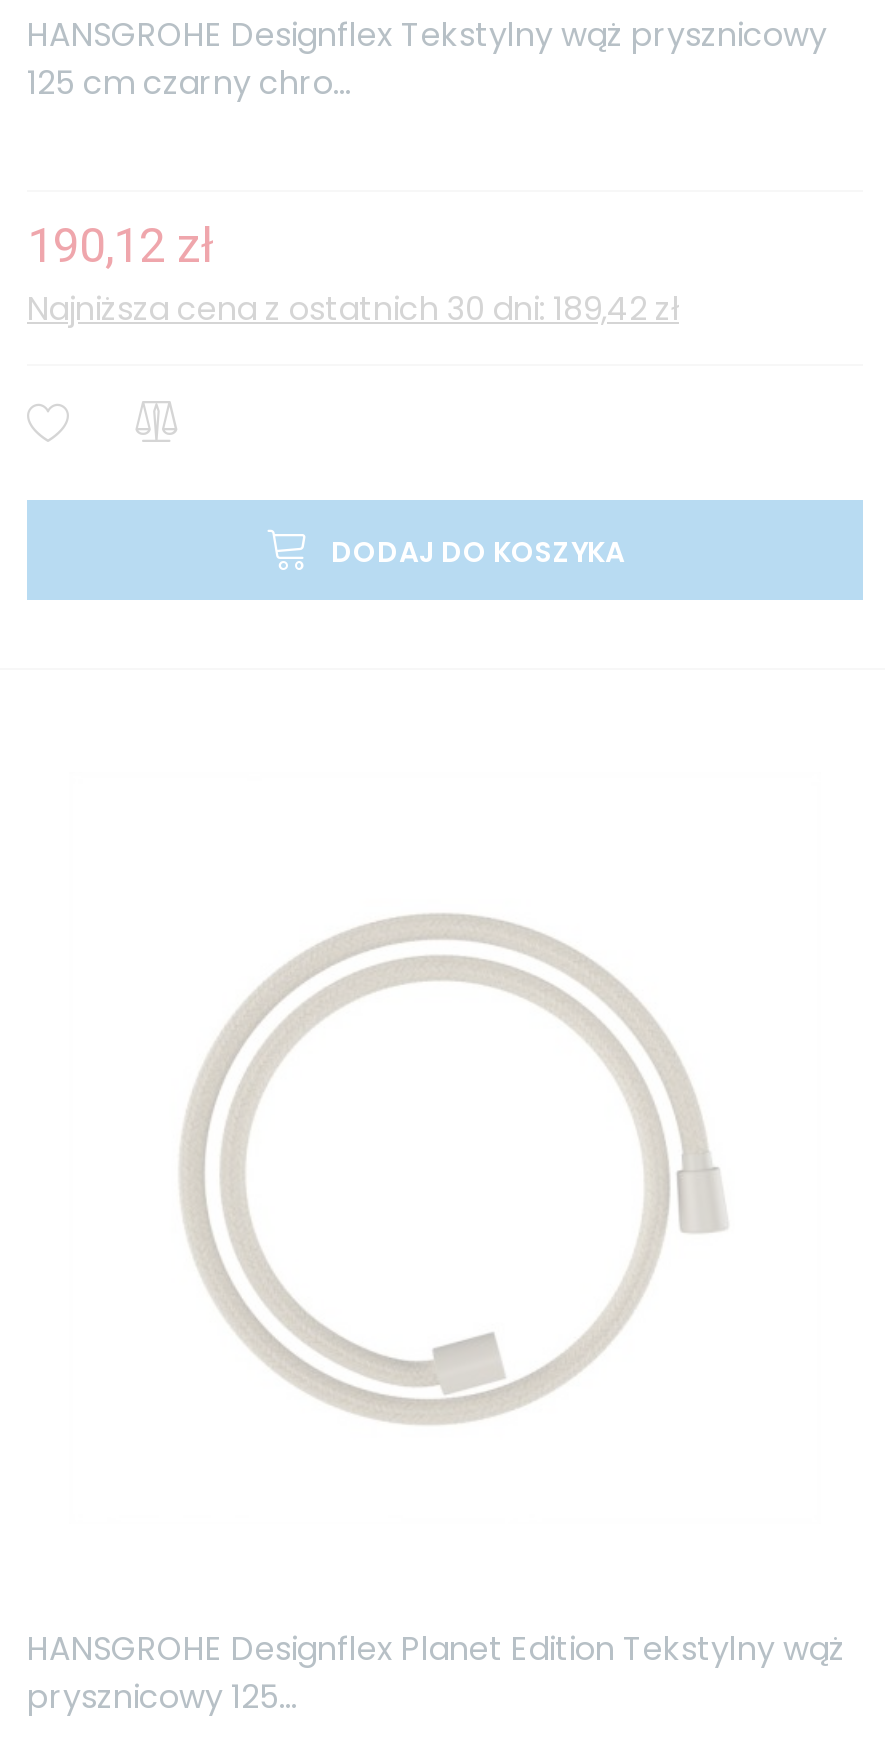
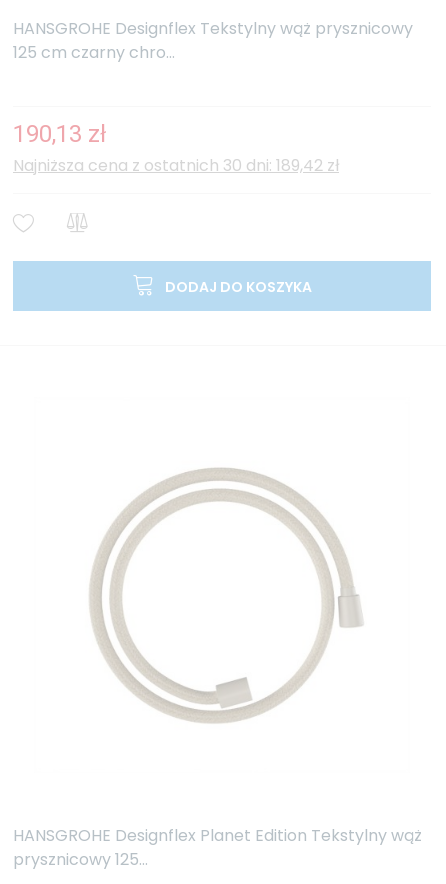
[27,218,215,274] 190,12 zł -> [13,120,107,148] 190,13 zł

